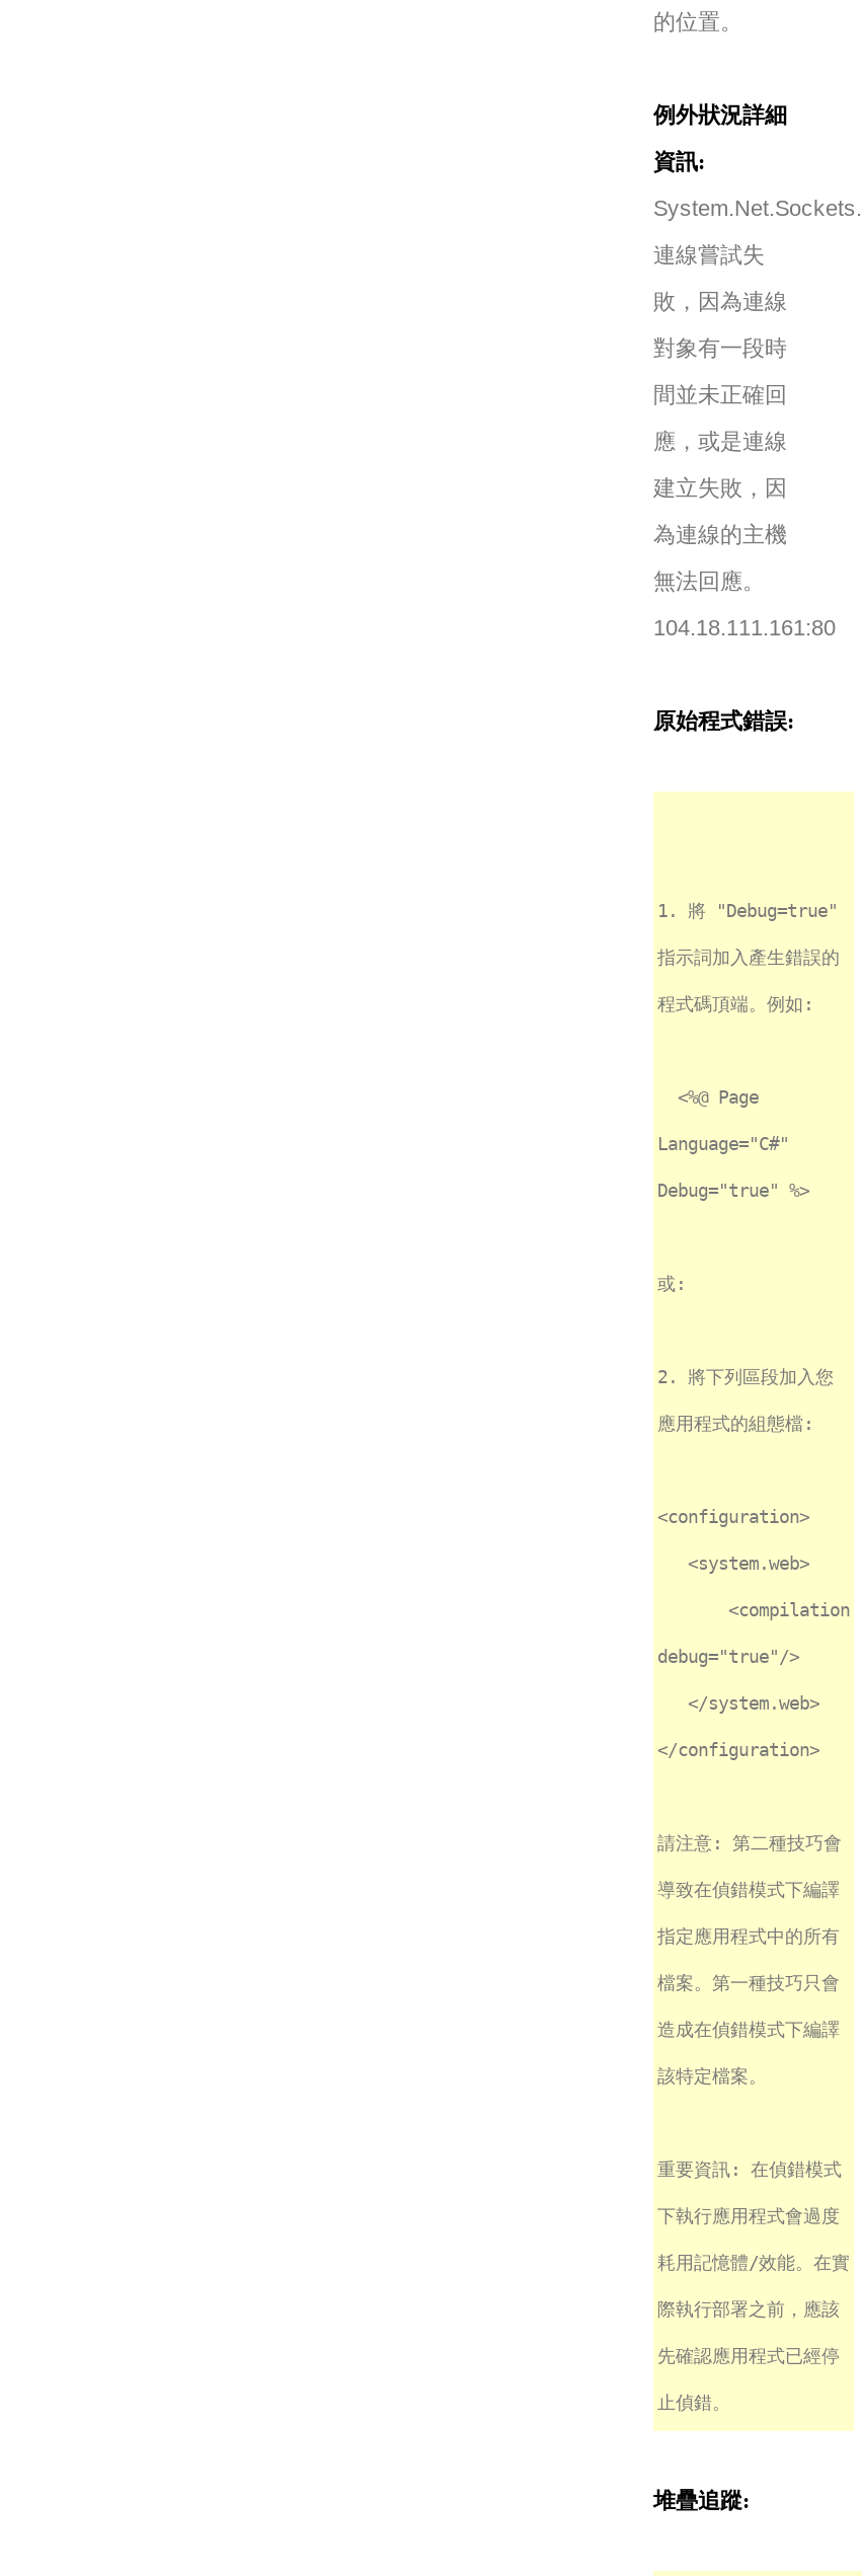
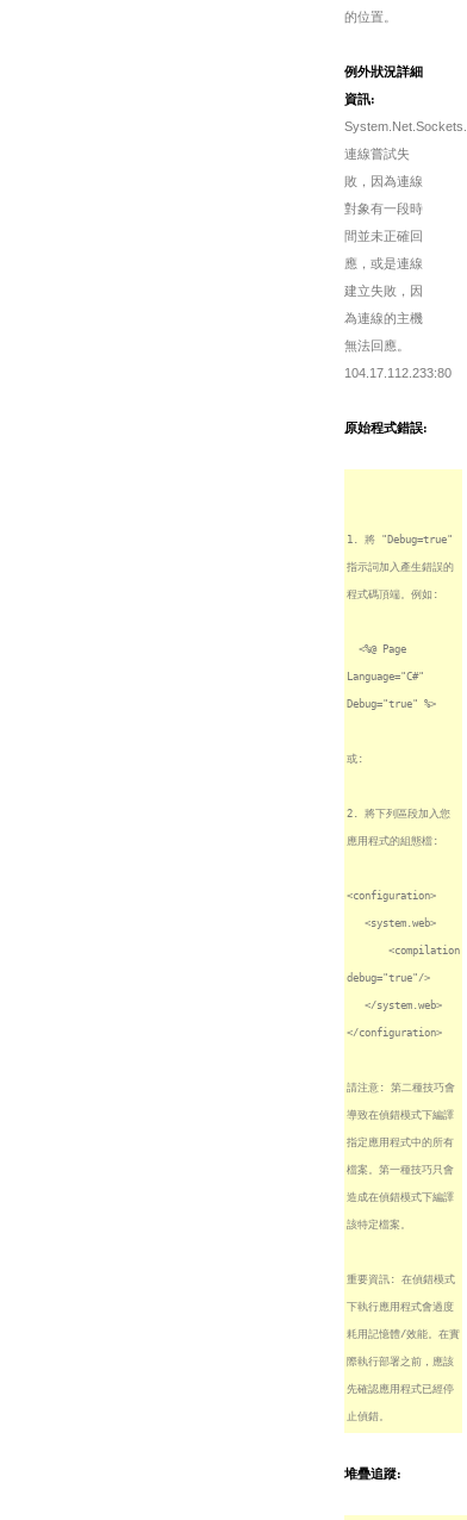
[653,615,836,639] 104.18.111.161:80 -> [344,366,452,380] 104.17.112.233:80

